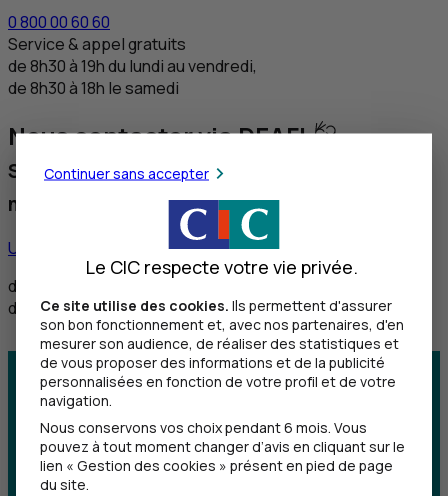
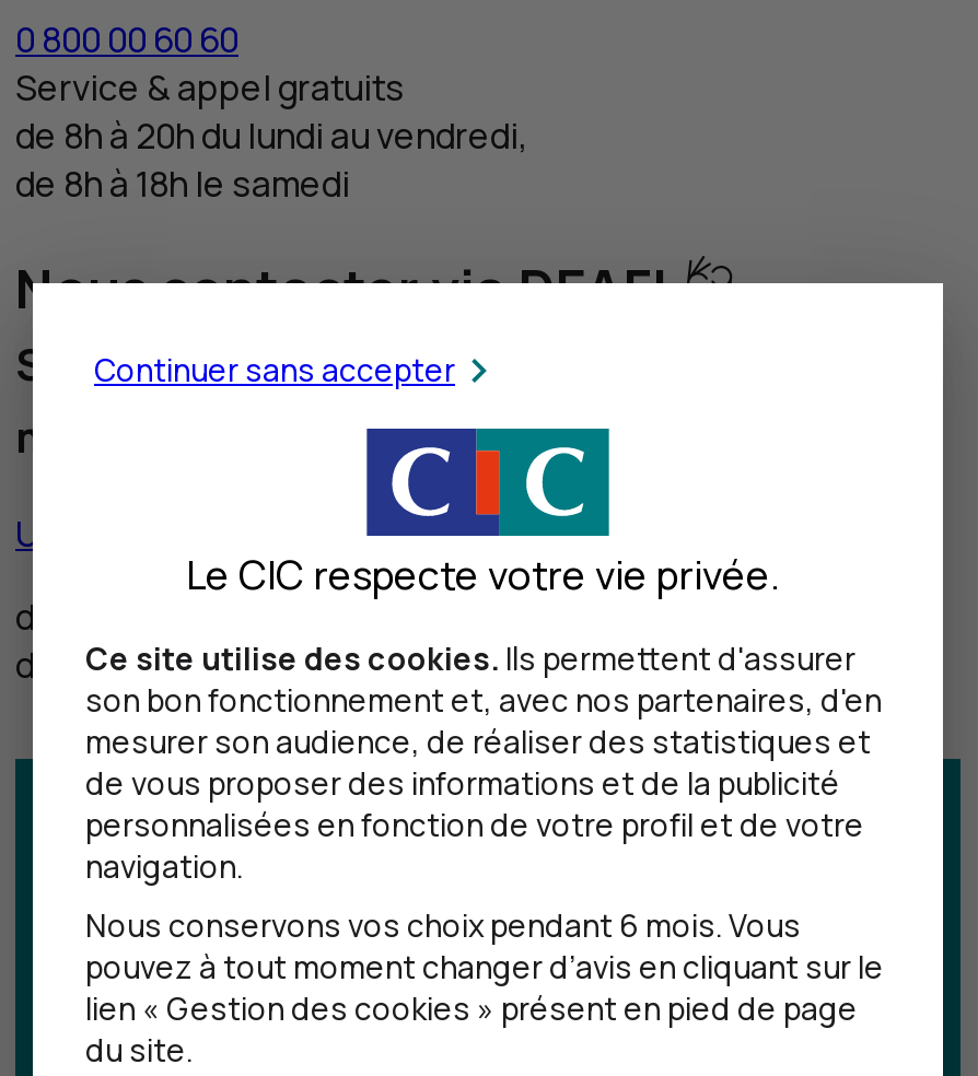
[8,55,257,77] de 8h30 à 19h du lundi au vendredi, -> [15,111,527,159] de 8h à 20h du lundi au vendredi,
[8,77,179,99] de 8h30 à 18h le samedi -> [15,159,350,207] de 8h à 18h le samedi

